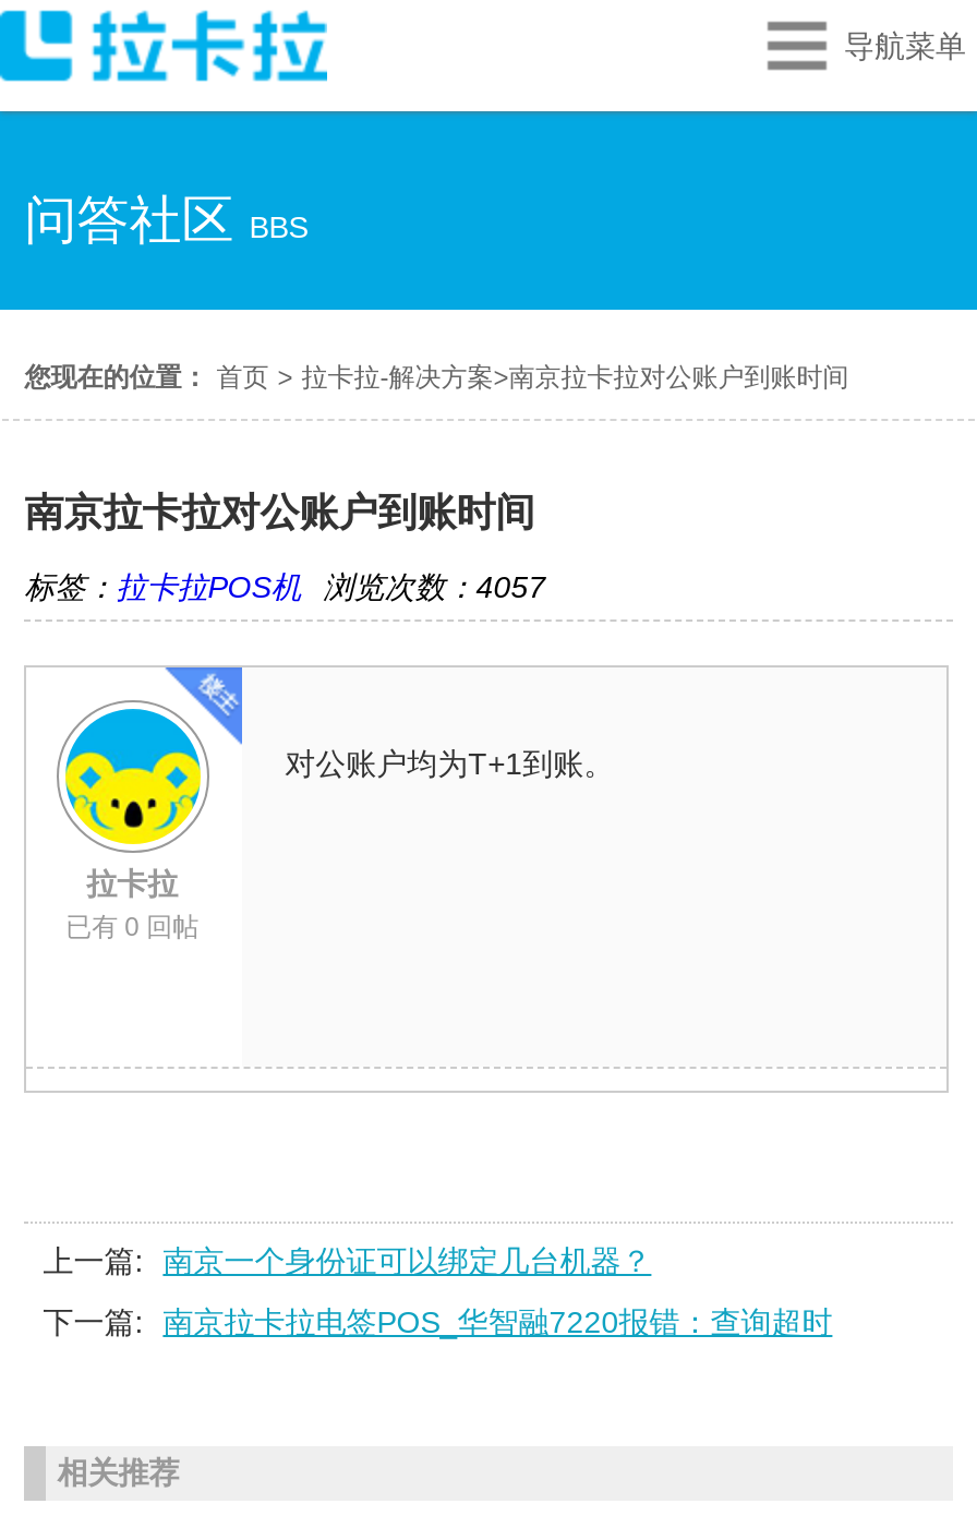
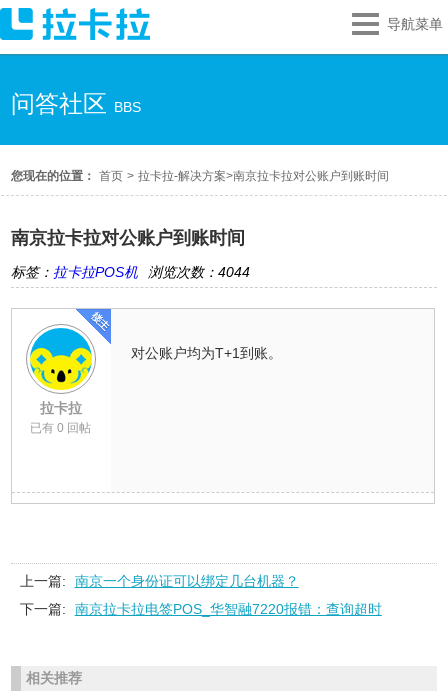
[323,569,546,604] 浏览次数：4057 -> [148,264,250,280] 浏览次数：4044

